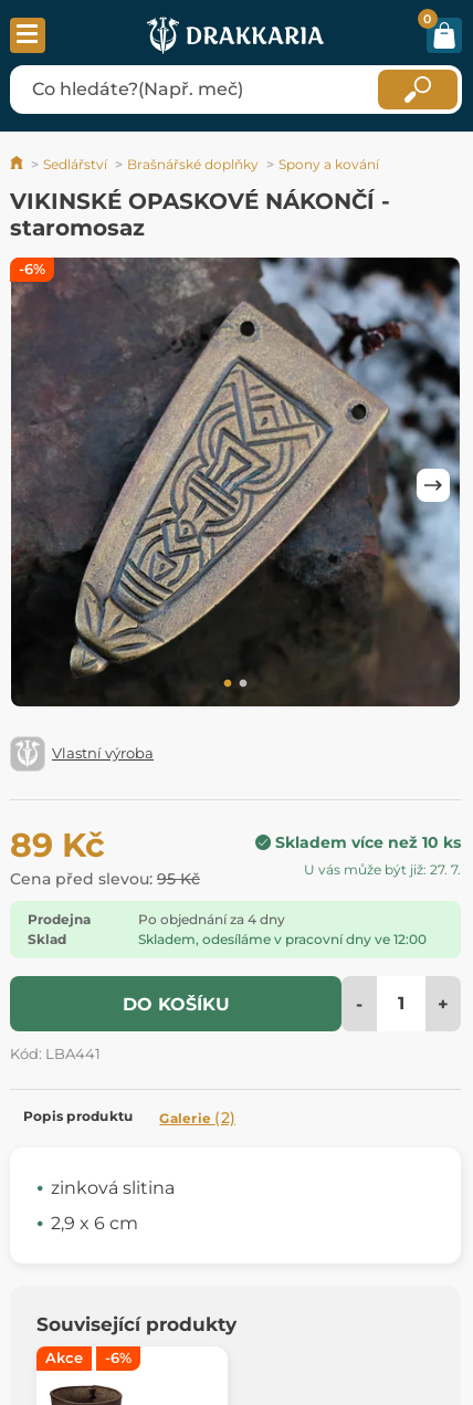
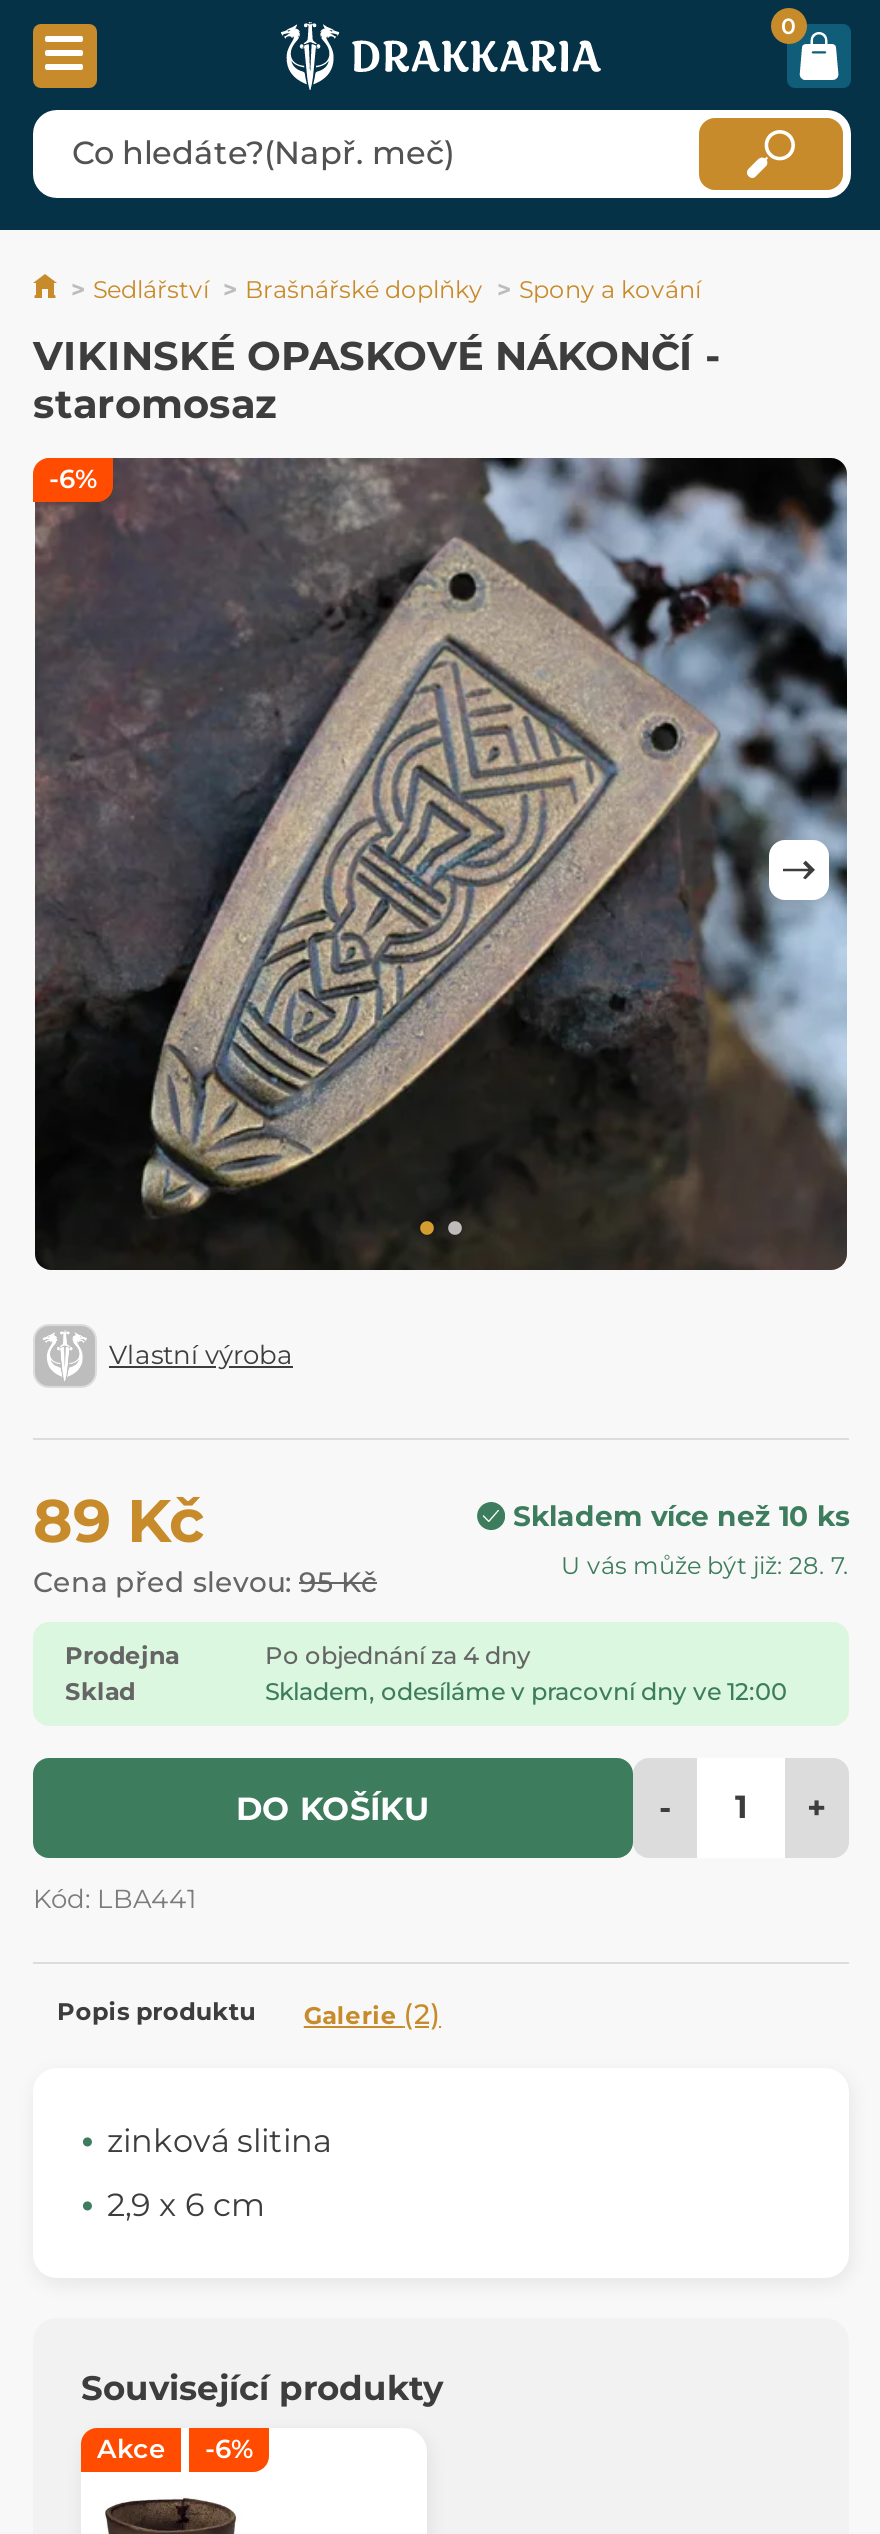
[304,861,461,878] U vás může být již: 27. 7. -> [561,1550,849,1580] U vás může být již: 28. 7.

